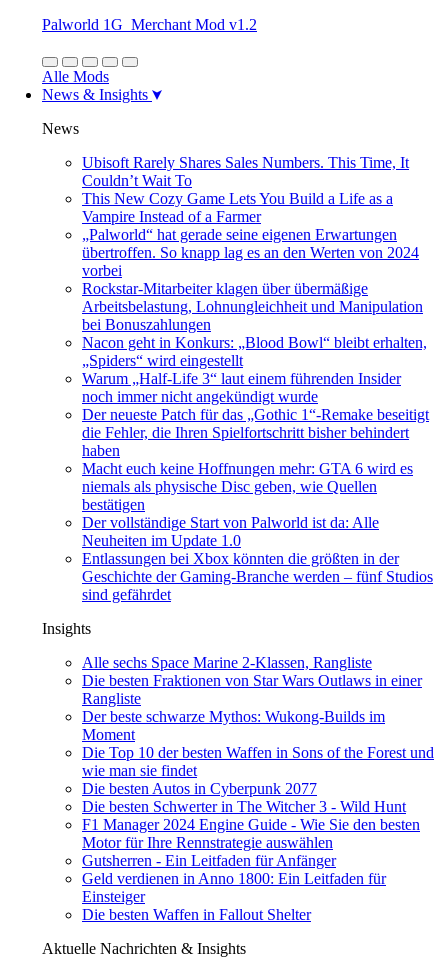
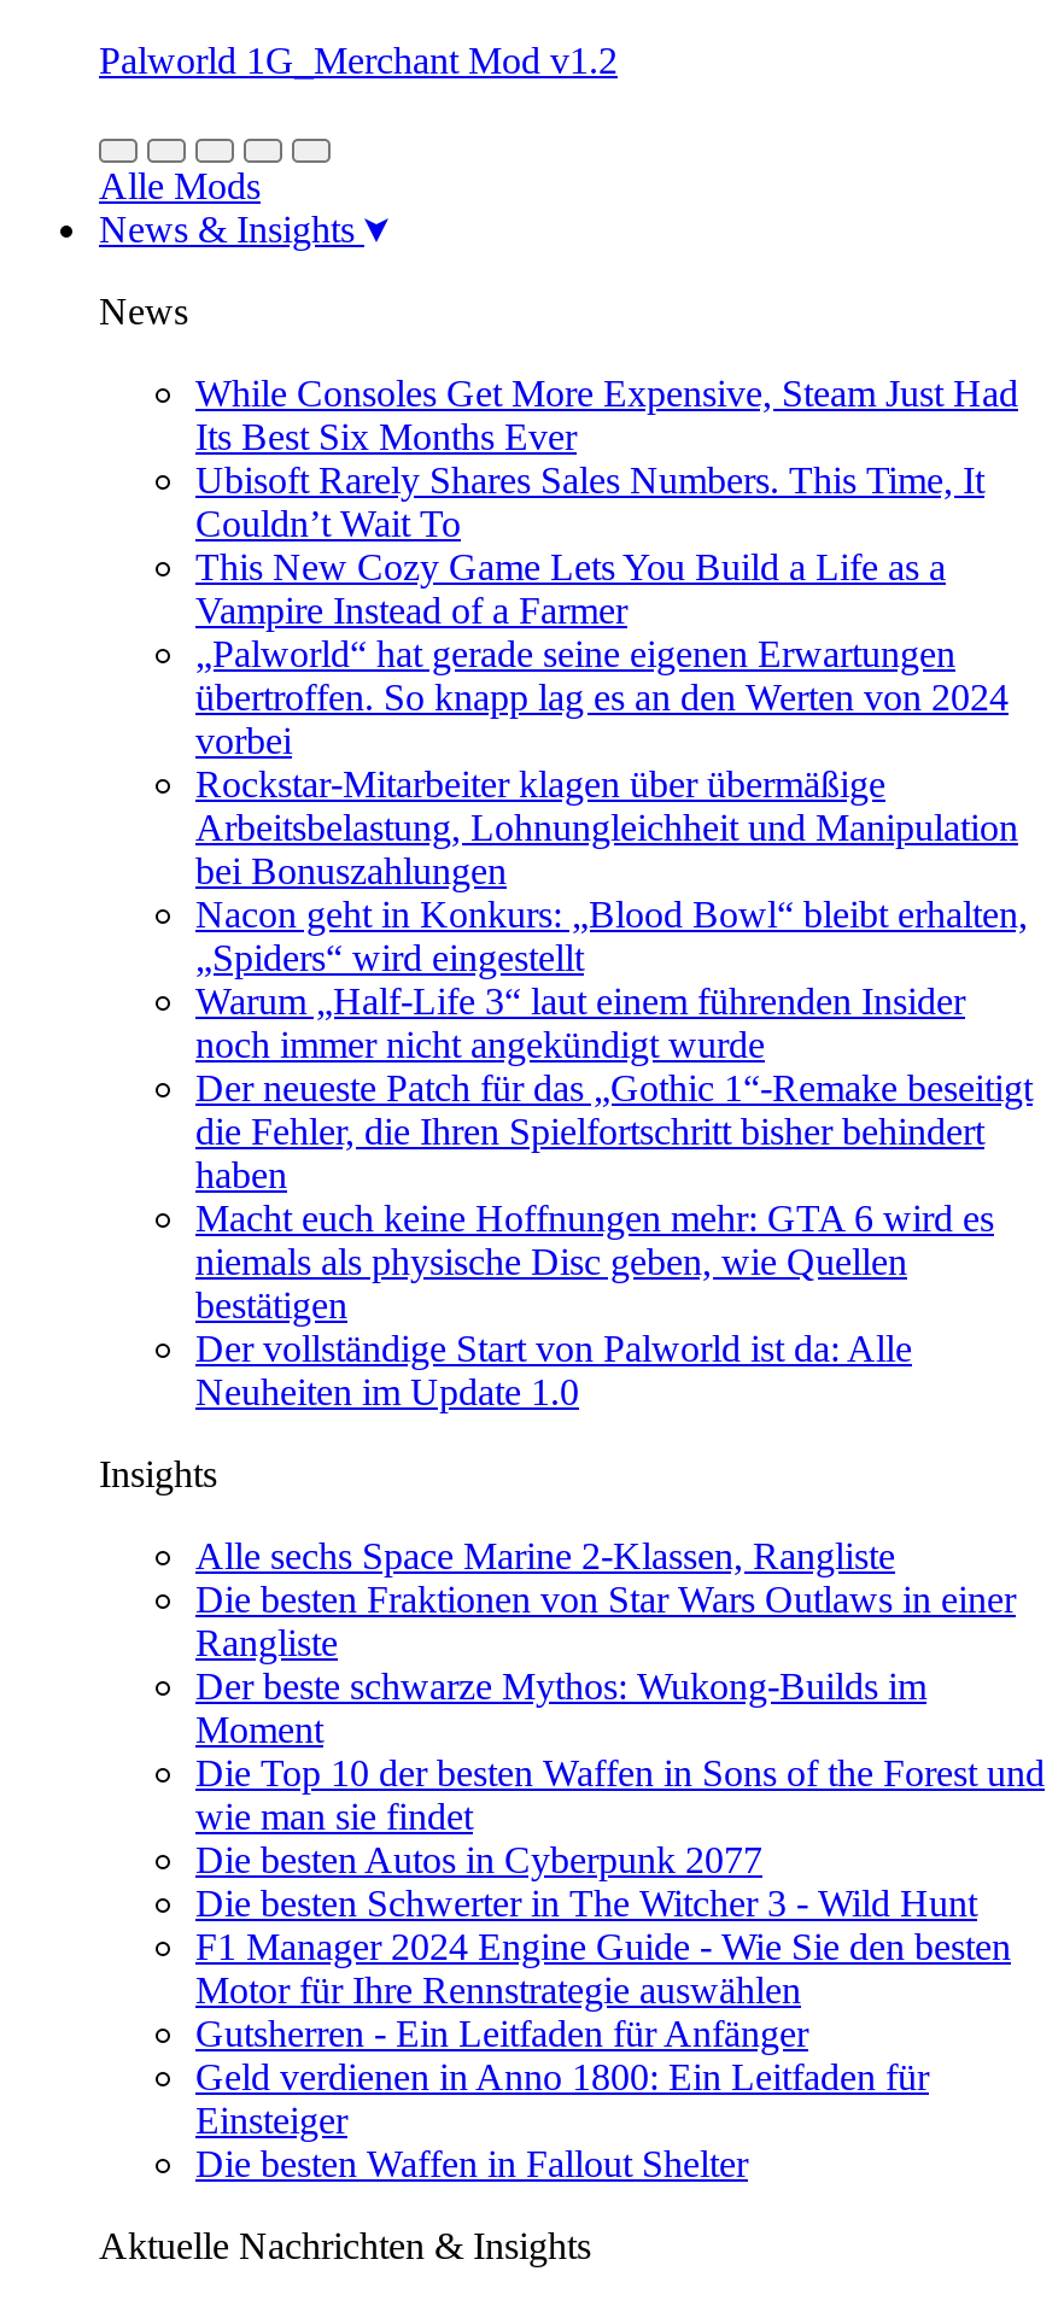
none -> [195,373,1018,457] While Consoles Get More Expensive, Steam Just Had | Its Best Six Months Ever
moved [82,154,429,549] -> [195,459,1033,1412]: Ubisoft Rarely Shares Sales Numbers. This Time, It | Couldn’t Wait To | This New Cozy Game Lets You Build a Life as a | ... | Der vollständige Start von Palworld ist da: Alle | Neuheiten im Update 1.0
[82,550,433,603] Entlassungen bei Xbox könnten die größten in der | Geschichte der Gaming-Branche werden – fünf Studios | sind gefährdet -> none

